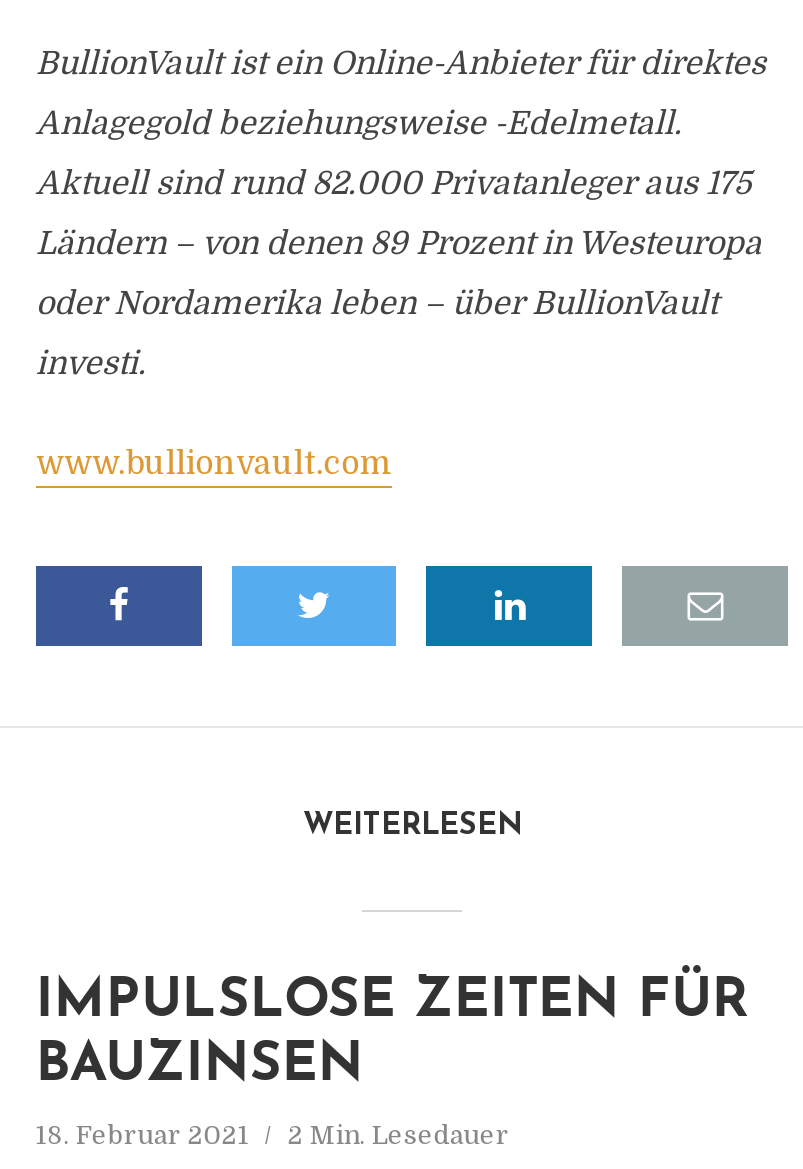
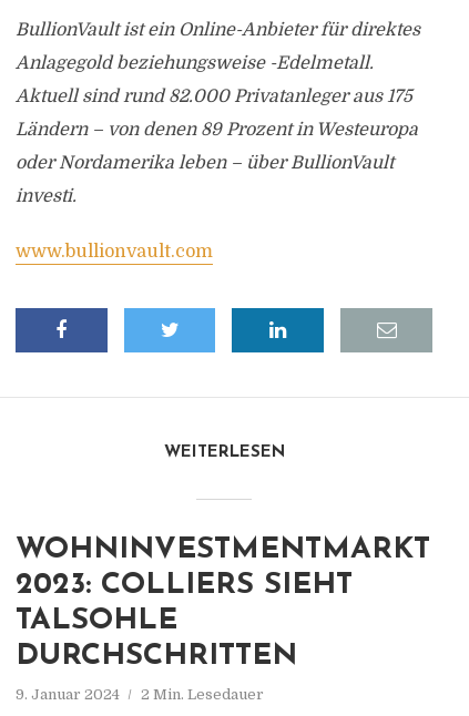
[36,976,750,1094] IMPULSLOSE ZEITEN FÜR | BAUZINSEN -> [15,535,430,672] WOHNINVESTMENTMARKT | 2023: COLLIERS SIEHT | TALSOHLE | DURCHSCHRITTEN
[36,1120,510,1150] 18. Februar 2021 2 Min. Lesedauer -> [15,686,264,703] 9. Januar 2024 2 Min. Lesedauer

